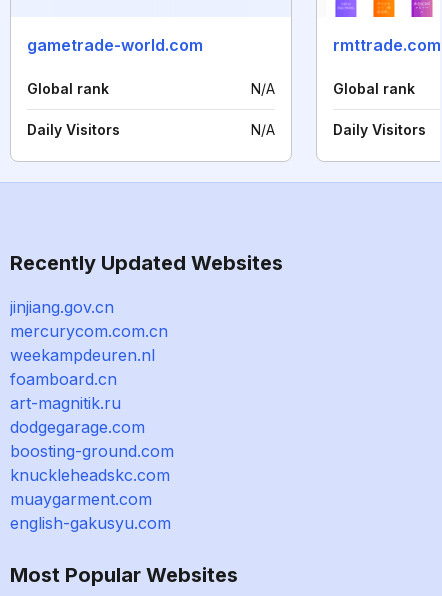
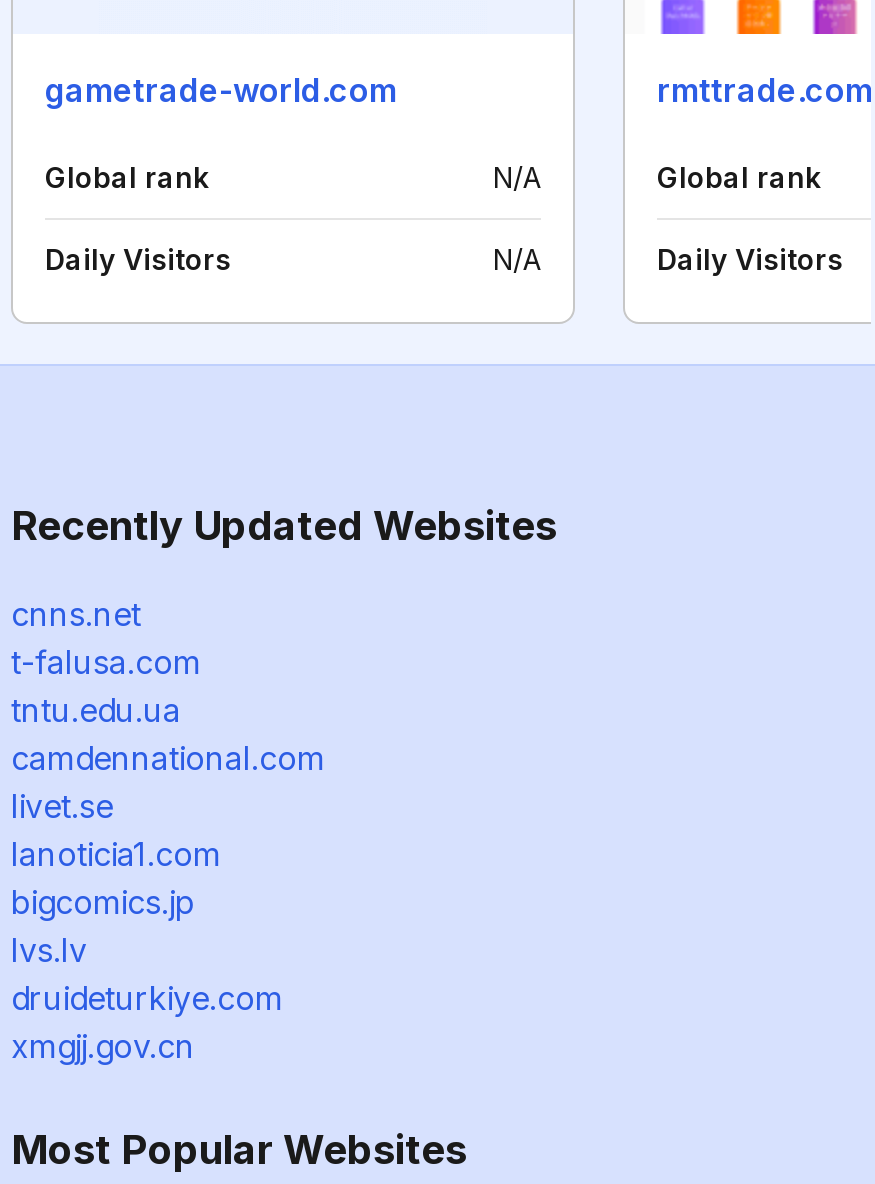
[10,297,174,533] jinjiang.gov.cn | mercurycom.com.cn | weekampdeuren.nl | foamboard.cn | art-magnitik.ru | dodgegarage.com | boosting-ground.com | knuckleheadskc.com | muaygarment.com | english-gakusyu.com -> [11,594,325,1066] cnns.net | t-falusa.com | tntu.edu.ua | camdennational.com | livet.se | lanoticia1.com | bigcomics.jp | lvs.lv | druideturkiye.com | xmgjj.gov.cn

